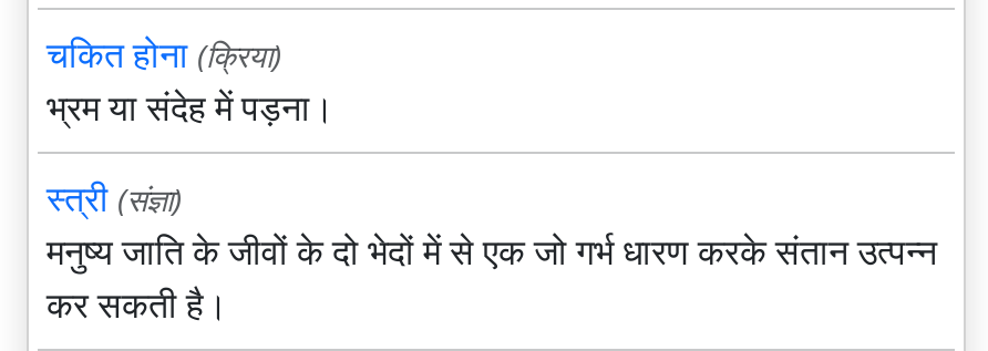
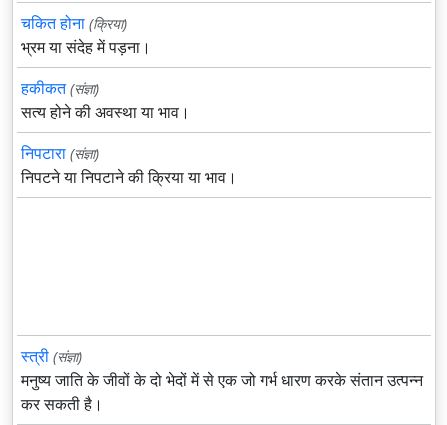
none -> [21,77,237,188] हकीकत (संज्ञा) | सत्य होने की अवस्था या भाव। | निपटारा (संज्ञा) | निपटने या निपटाने की क्रिया या भाव।

